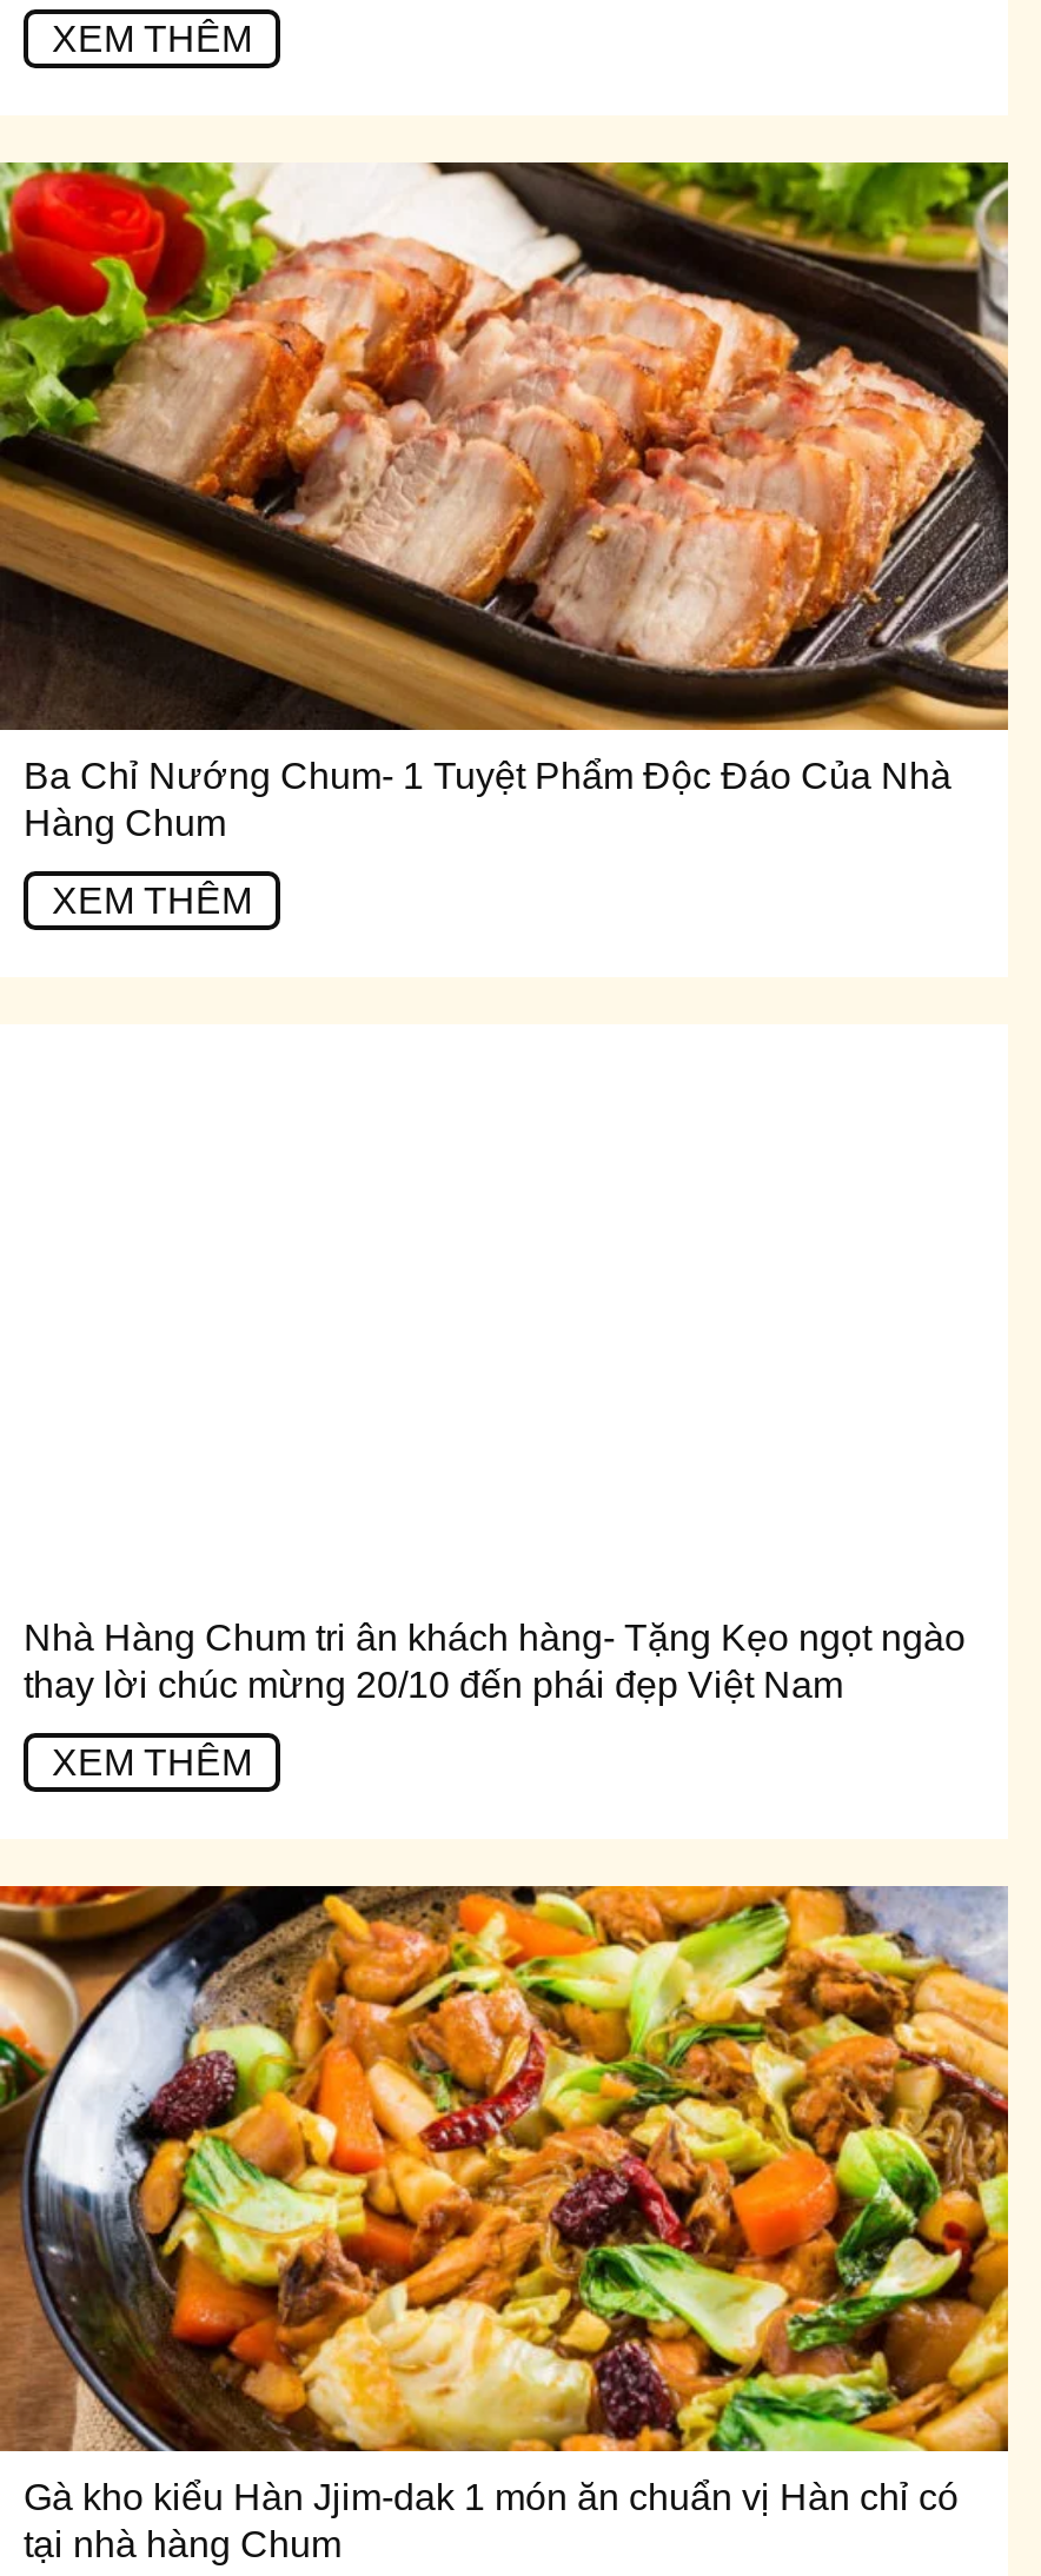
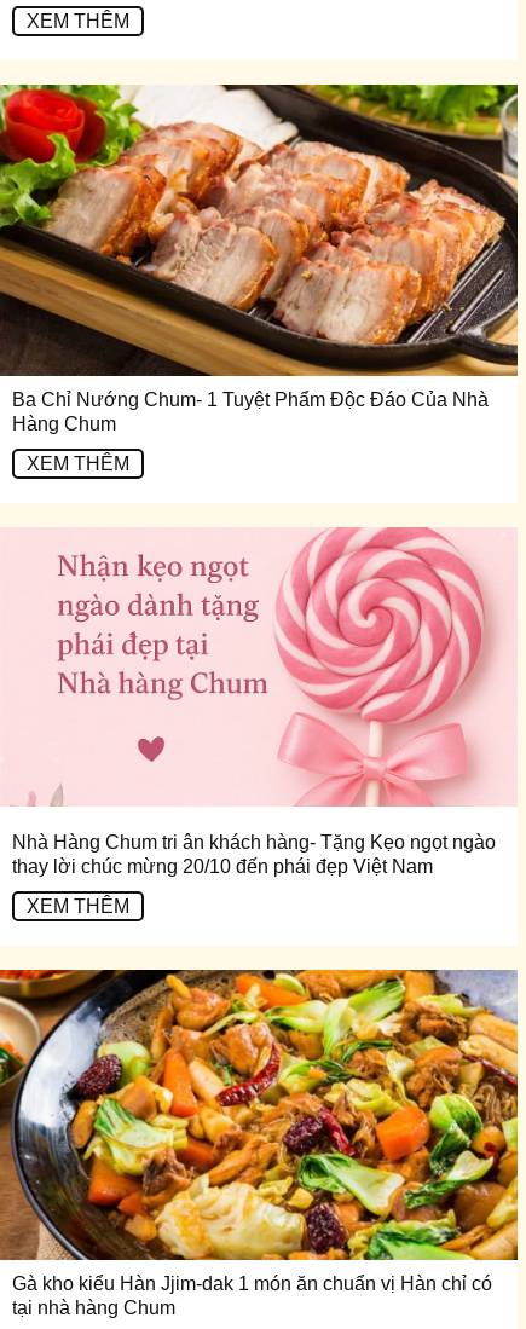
none -> [4,526,516,808] [image]

